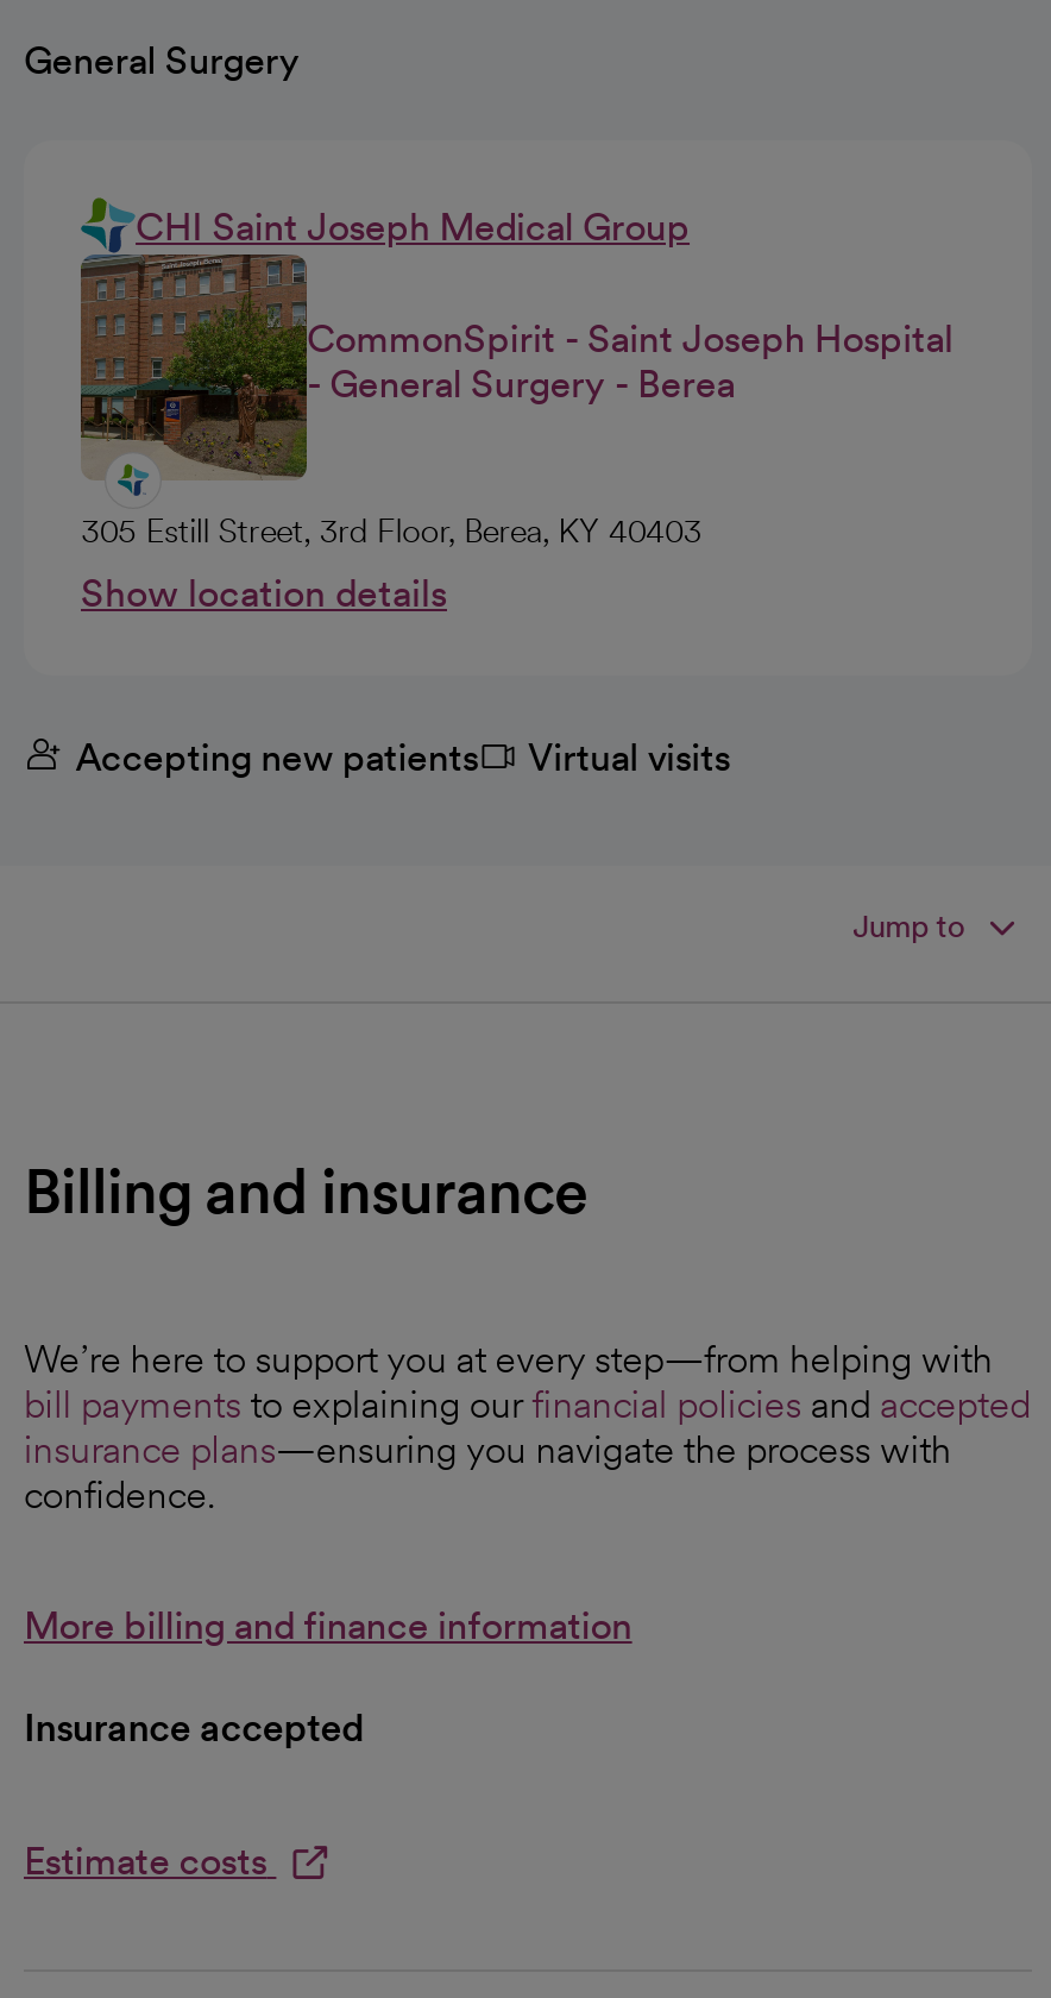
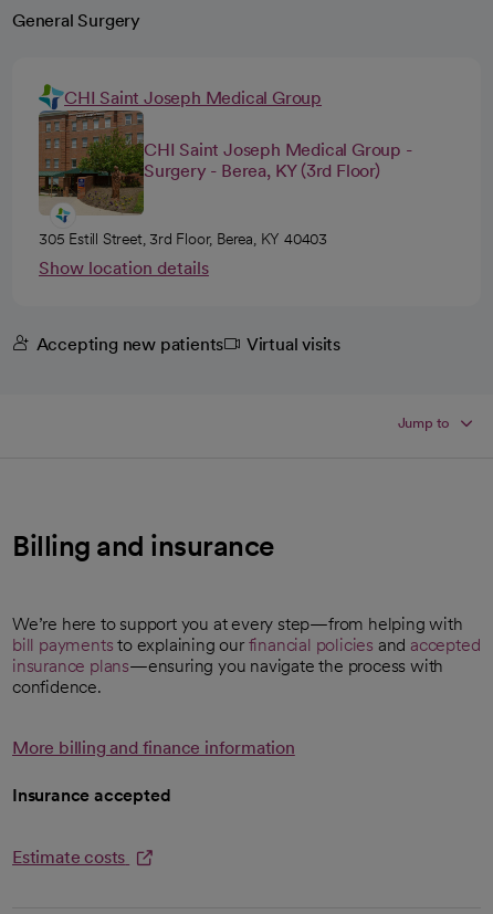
[307,315,953,406] CommonSpirit - Saint Joseph Hospital | - General Surgery - Berea -> [144,139,412,181] CHI Saint Joseph Medical Group - | Surgery - Berea, KY (3rd Floor)

